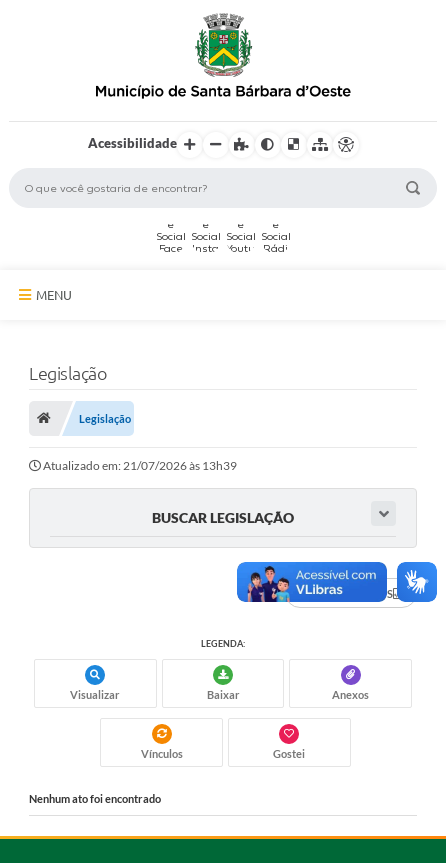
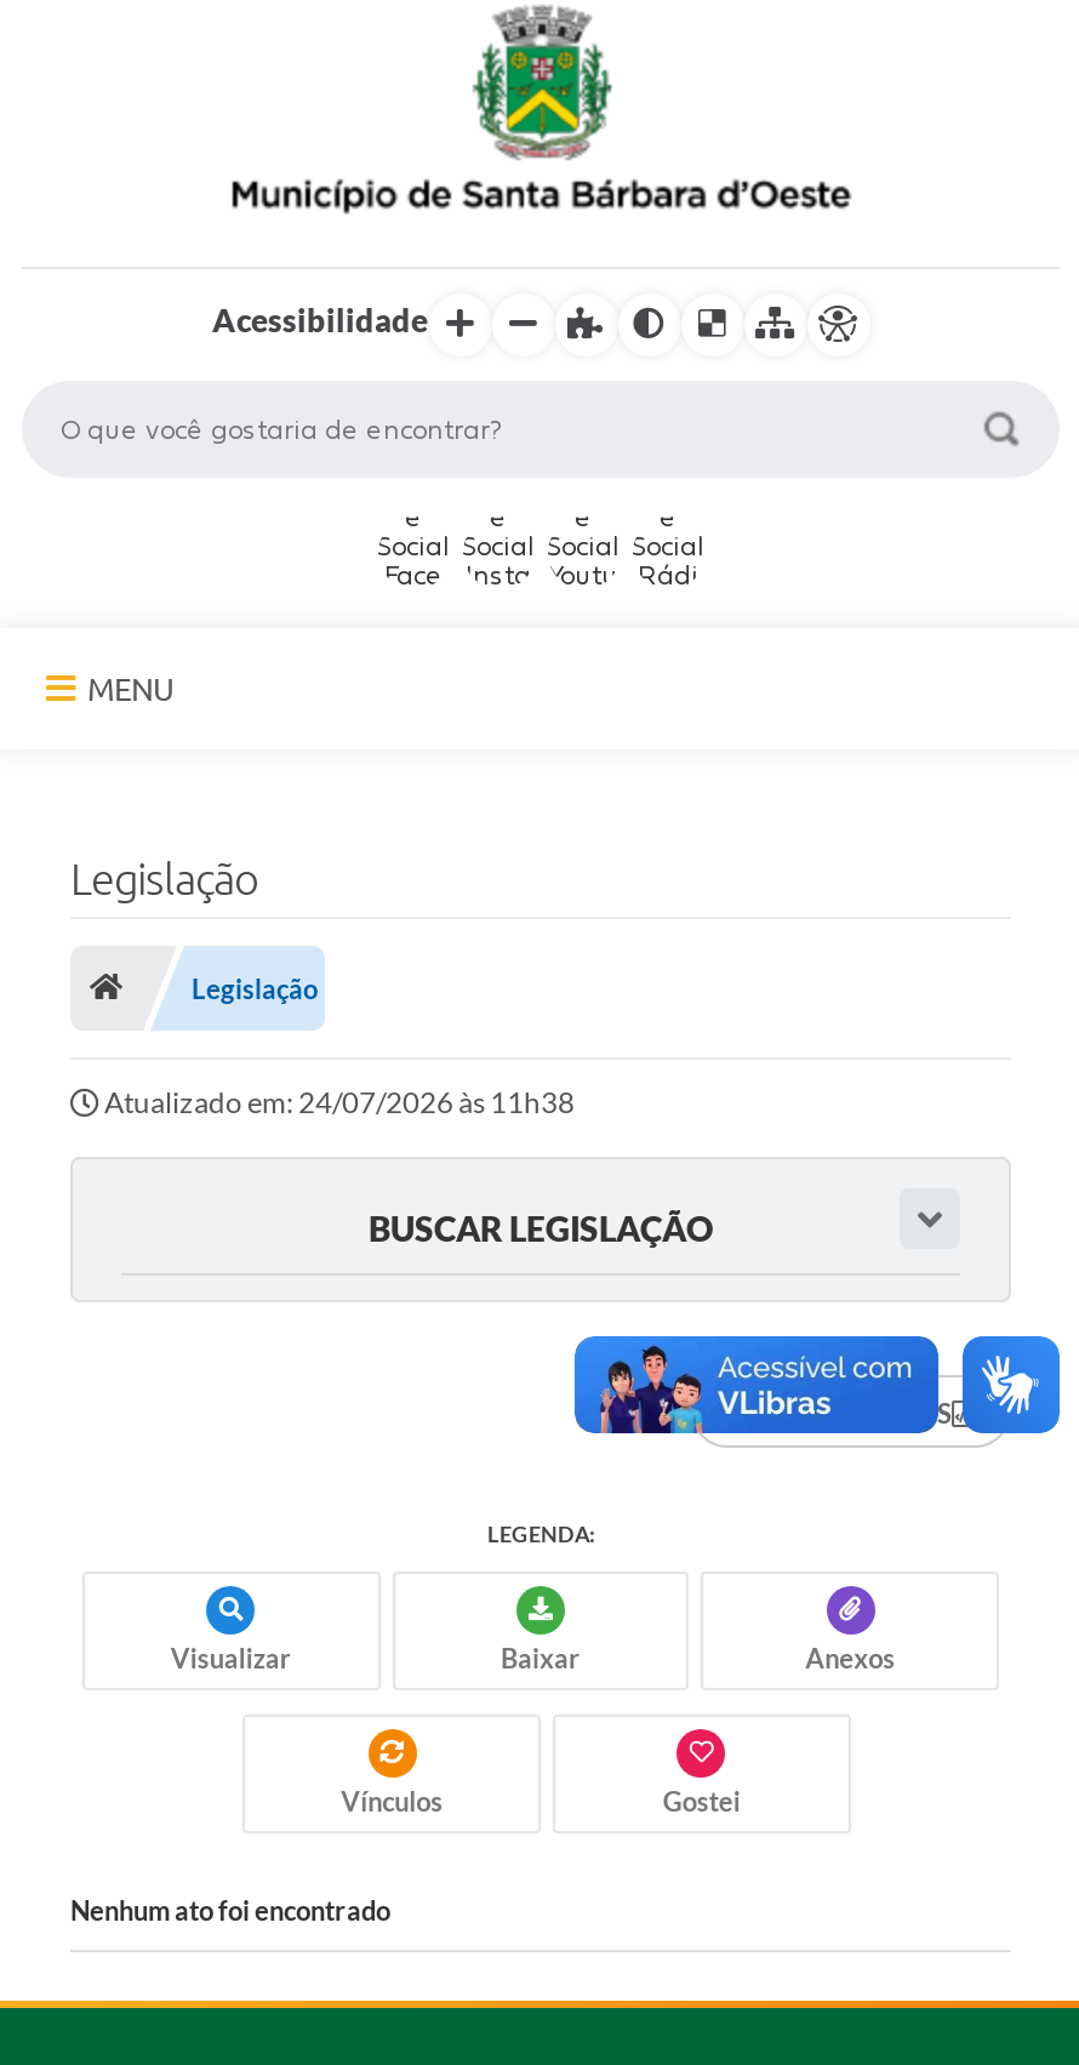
[43,458,237,473] Atualizado em: 21/07/2026 às 13h39 -> [104,1085,575,1121] Atualizado em: 24/07/2026 às 11h38

